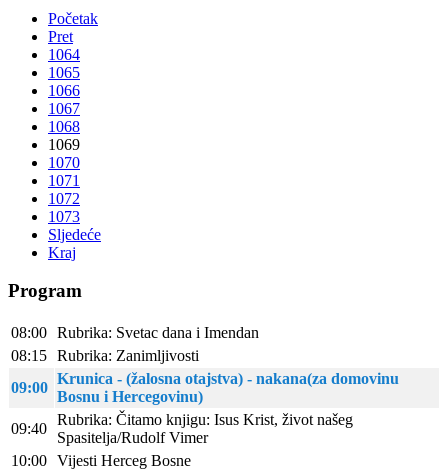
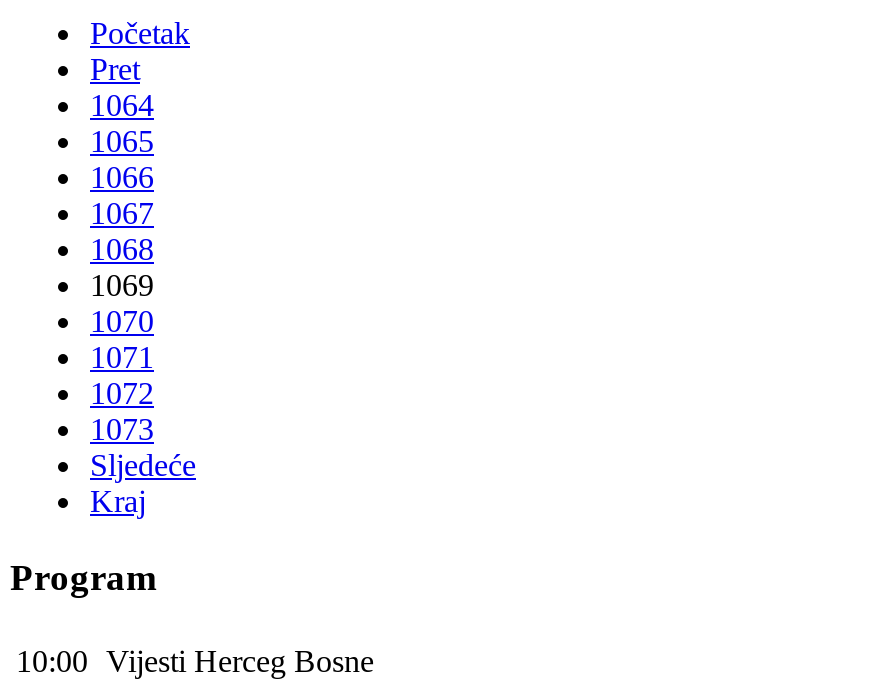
[11,324,259,396] 08:00 Rubrika: Svetac dana i Imendan | 08:15 Rubrika: Zanimljivosti | 09:00 -> none
[11,370,399,437] Krunica - (žalosna otajstva) - nakana(za domovinu | Bosnu i Hercegovinu) | 09:40 -> none
[57,411,353,446] Rubrika: Čitamo knjigu: Isus Krist, život našeg | Spasitelja/Rudolf Vimer -> none

